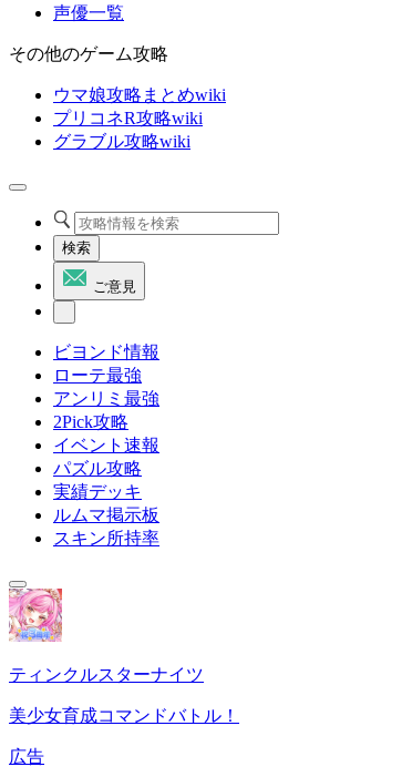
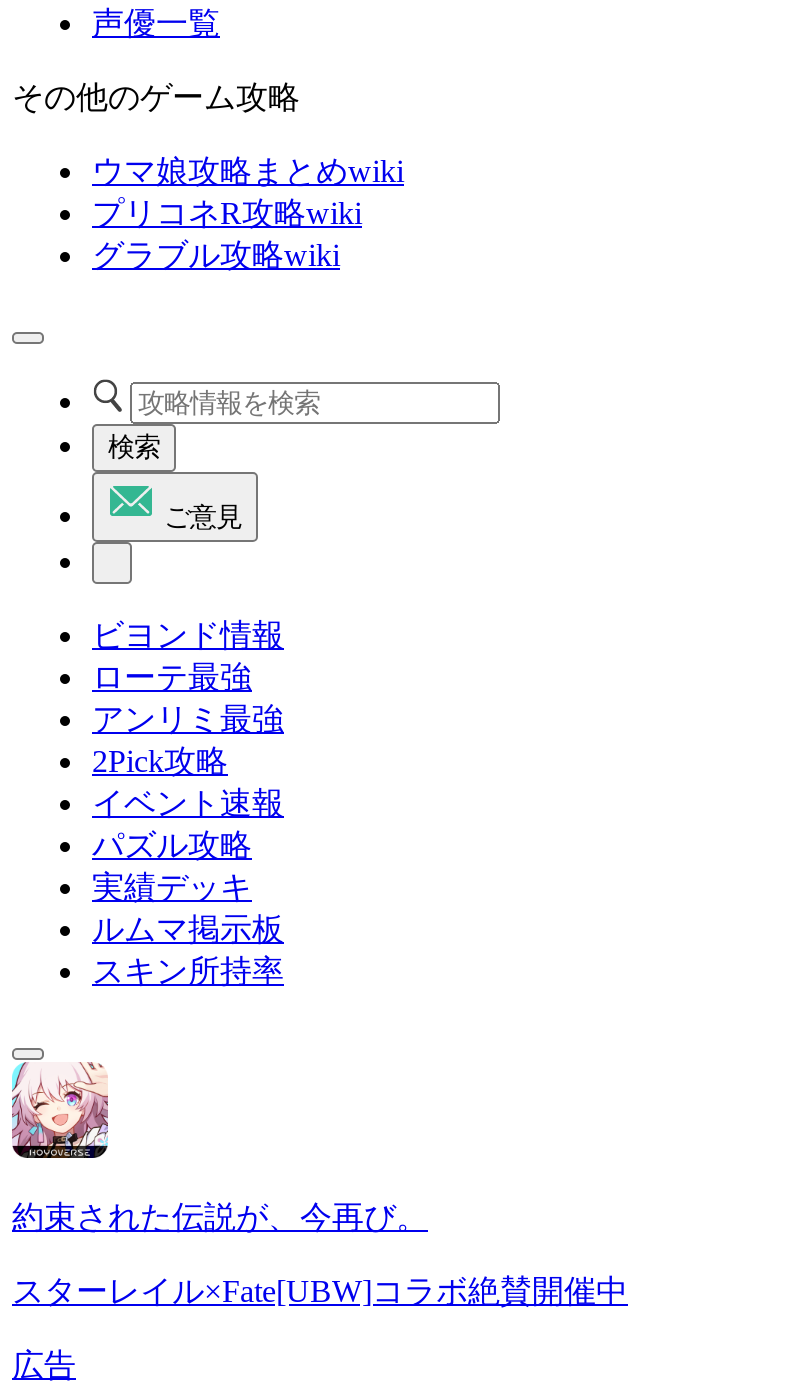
[8,587,204,684] [image] | ティンクルスターナイツ -> [10,1060,428,1234] [image] | 約束された伝説が、今再び。
[9,706,239,725] 美少女育成コマンドバトル！ -> [12,1274,628,1308] スターレイル×Fate[UBW]コラボ絶賛開催中

